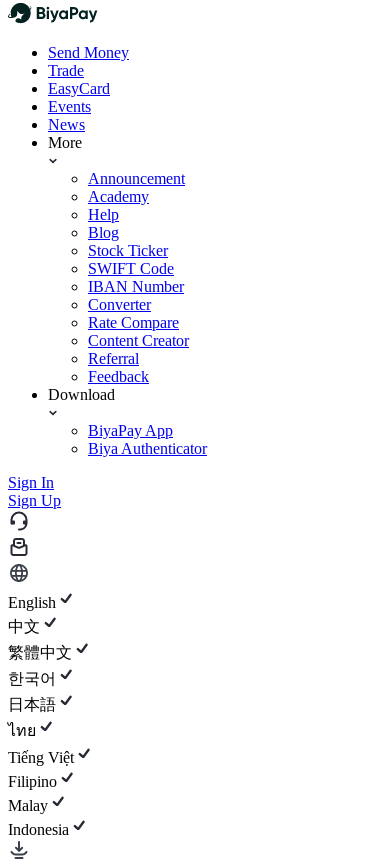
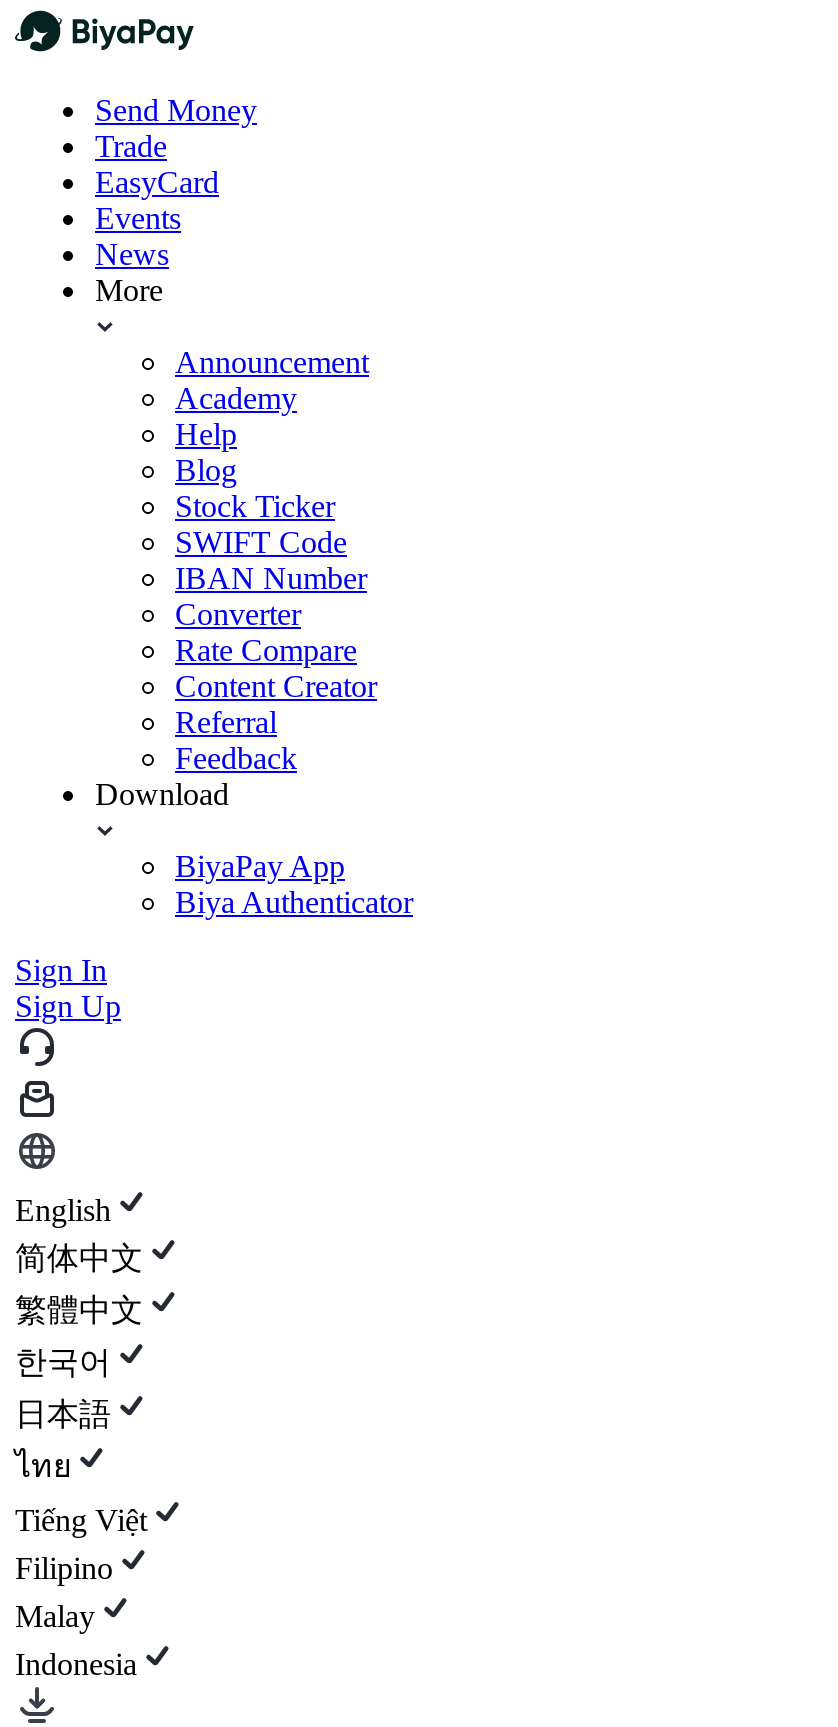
[8,618,40,635] 中文 -> [15,1241,143,1275] 简体中文

